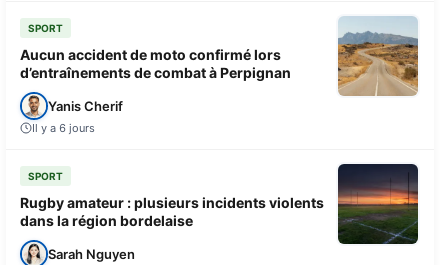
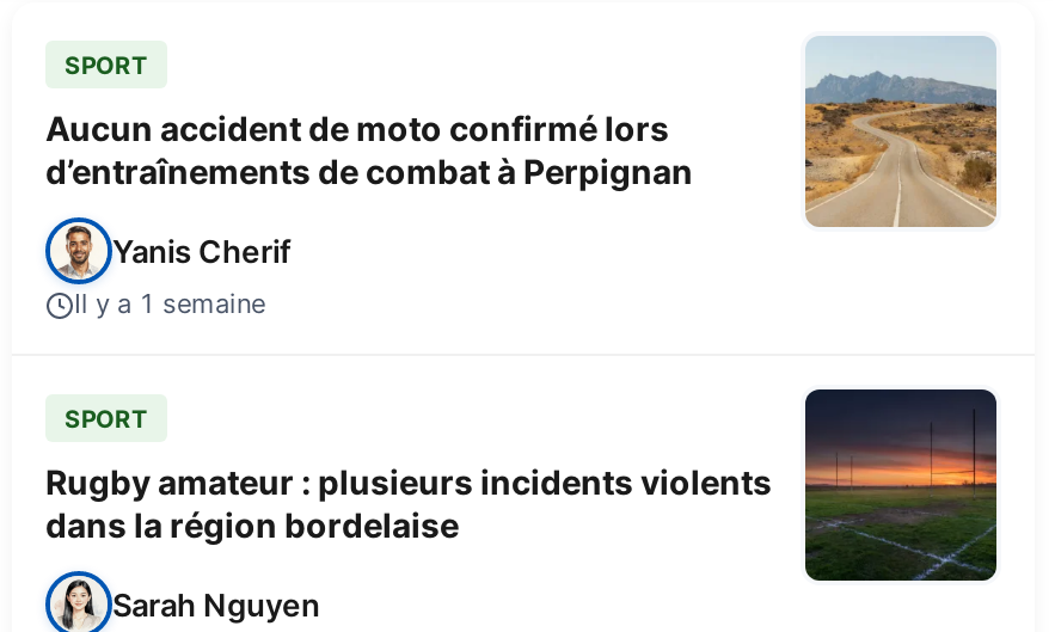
[32,121,95,135] Il y a 6 jours -> [74,287,265,320] Il y a 1 semaine

